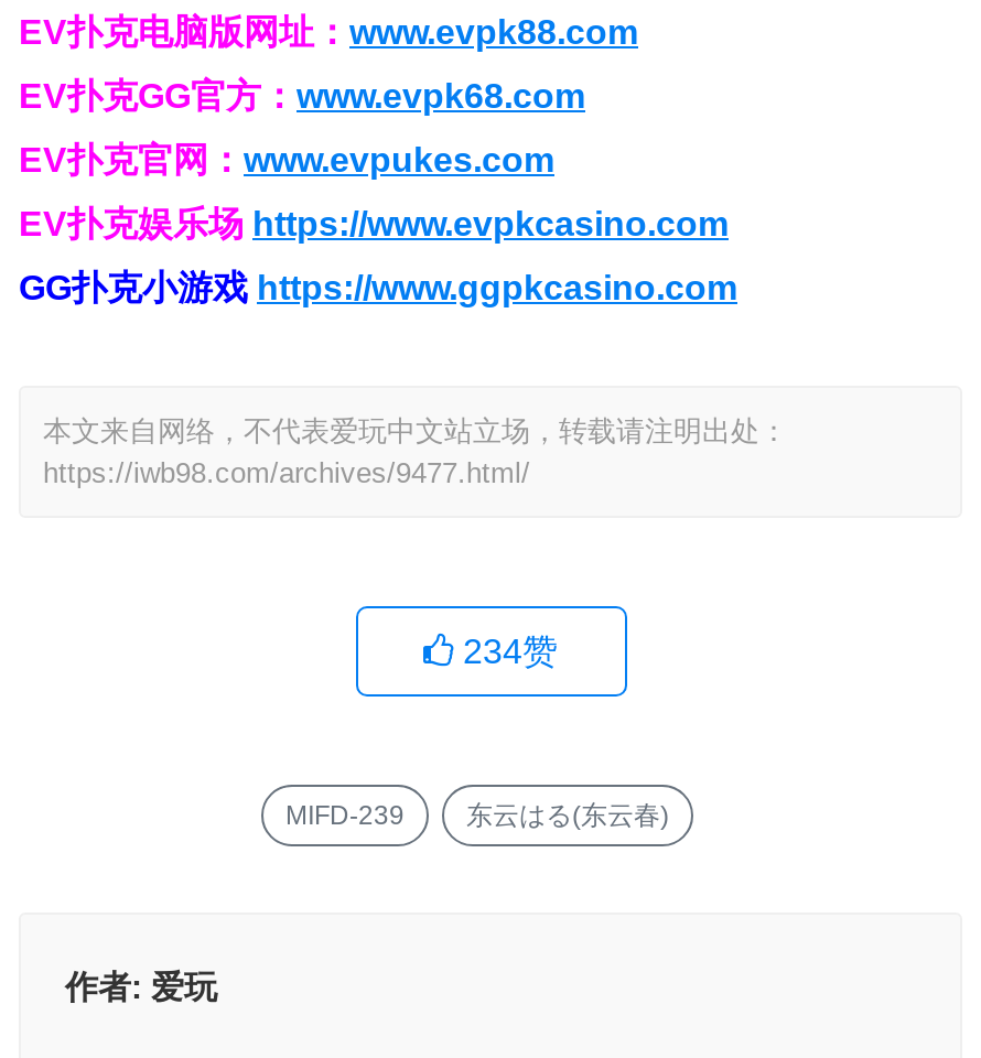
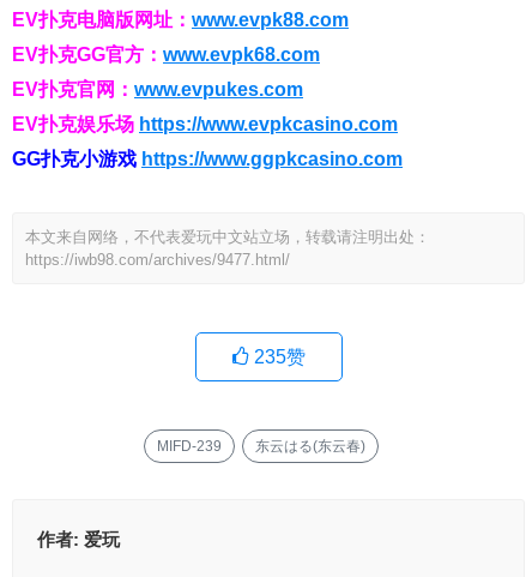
[454,632,558,670] 234赞 -> [249,346,305,367] 235赞

